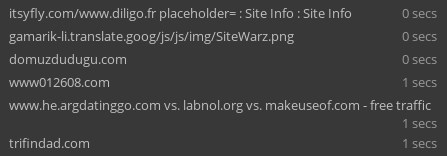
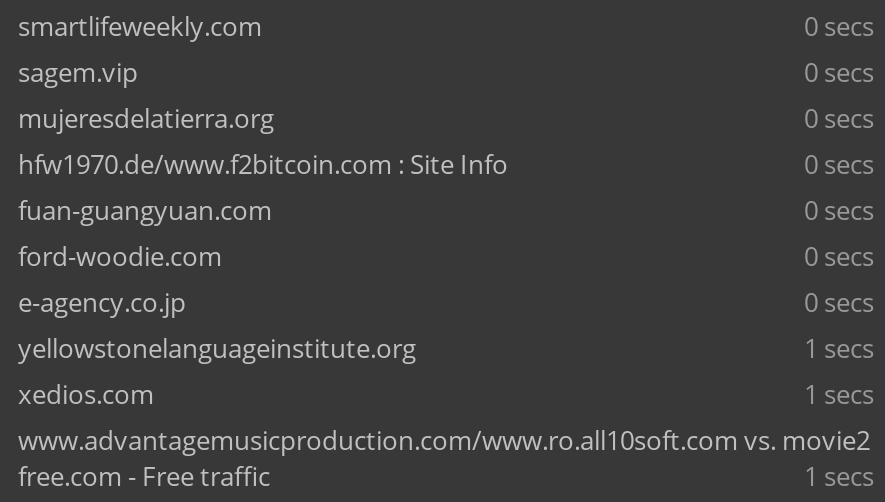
[9,4,352,22] itsyfly.com/www.diligo.fr placeholder= : Site Info : Site Info -> [18,7,262,43] smartlifeweekly.com
[9,27,294,45] gamarik-li.translate.goog/js/js/img/SiteWarz.png -> [18,53,138,89] sagem.vip
[9,50,127,68] domuzdudugu.com -> [18,99,274,135] mujeresdelatierra.org
[9,73,110,91] www012608.com -> [18,145,874,365] hfw1970.de/www.f2bitcoin.com : Site Info | 0 secs | fuan-guangyuan.com | 0 secs | ford-woodie.com | 0 secs | e-agency.co.jp | 0 secs | yellowstonelanguageinstitute.org
[9,96,431,114] www.he.argdatinggo.com vs. labnol.org vs. makeuseof.com - free traffic -> [18,375,154,411] xedios.com
[9,134,90,152] trifindad.com -> [18,421,870,493] www.advantagemusicproduction.com/www.ro.all10soft.com vs. movie2 | free.com - Free traffic

